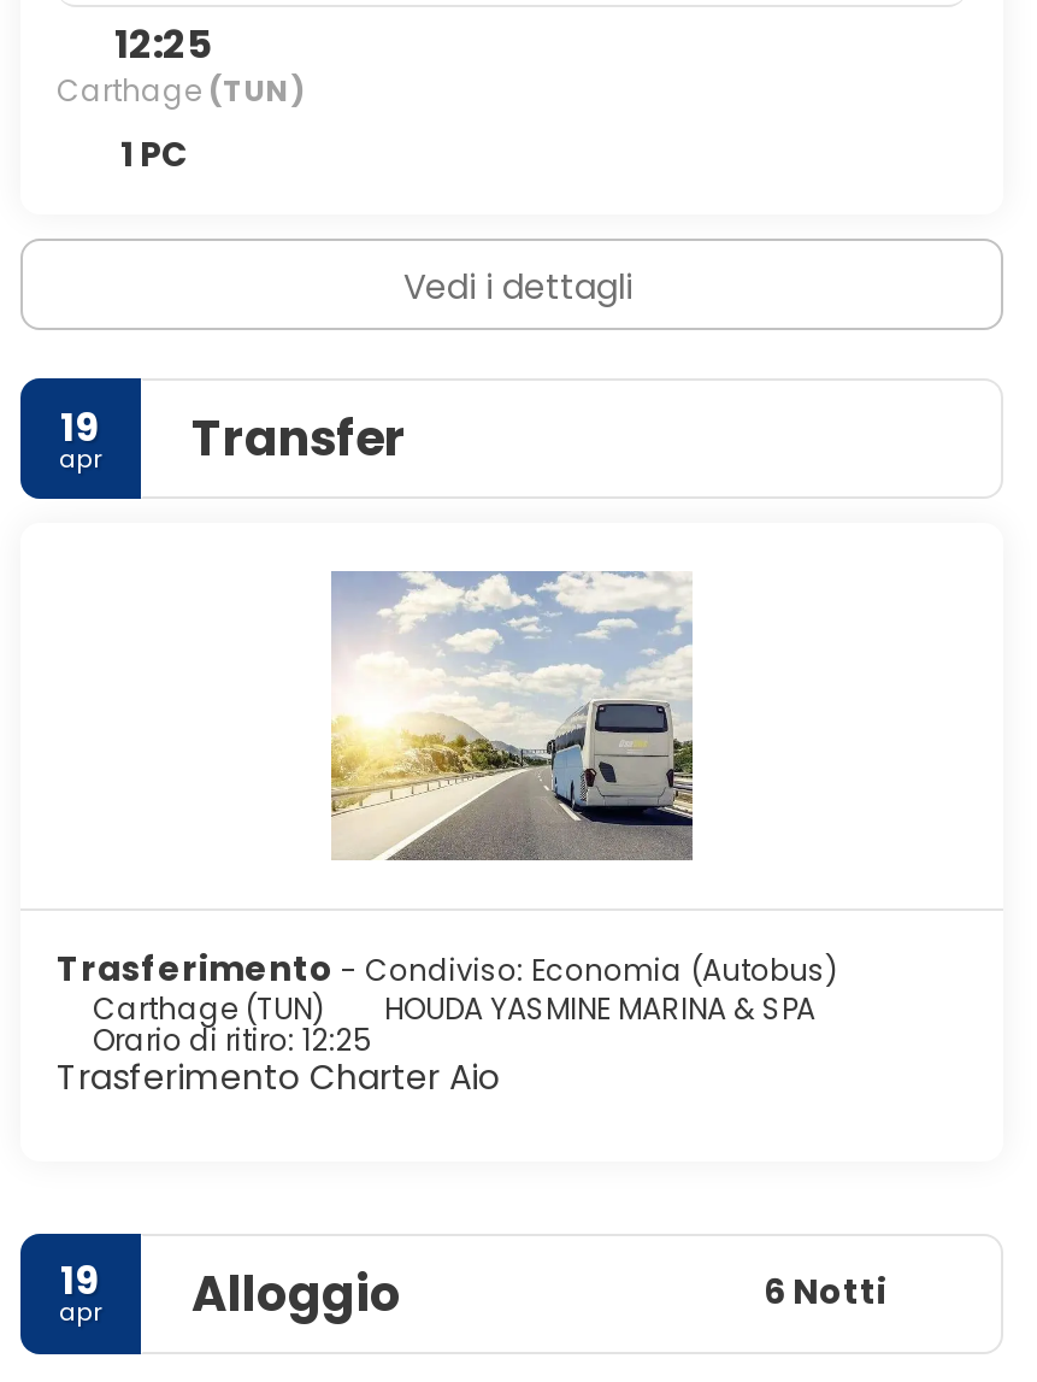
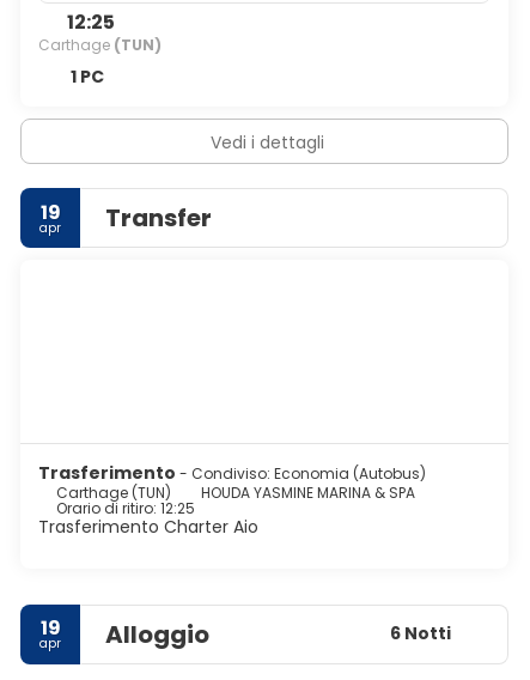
[329,569,695,863] [image] -> none

